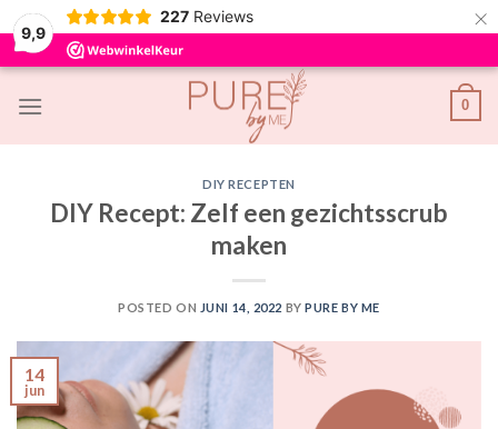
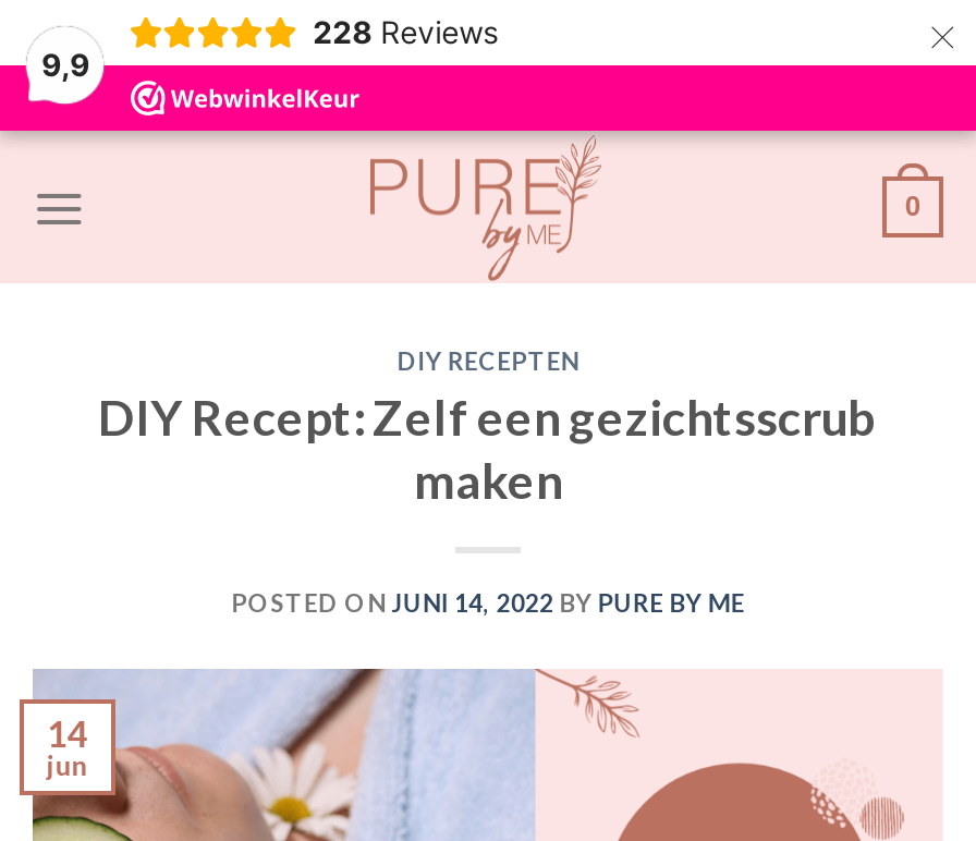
[160,7,253,26] 227 Reviews -> [313,13,498,50] 228 Reviews

